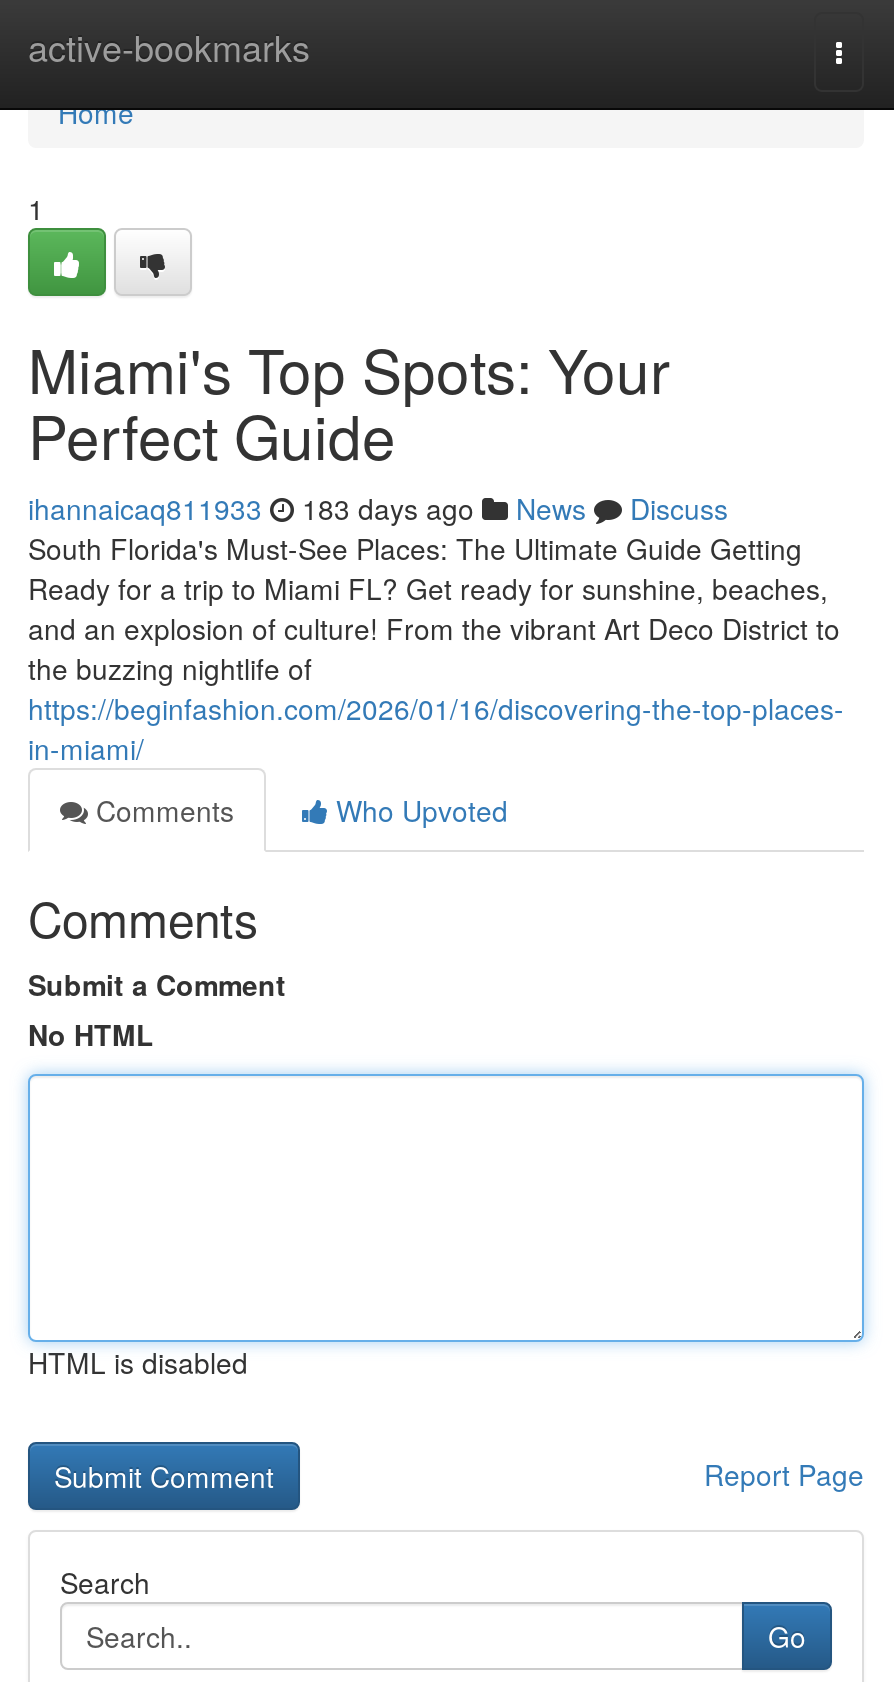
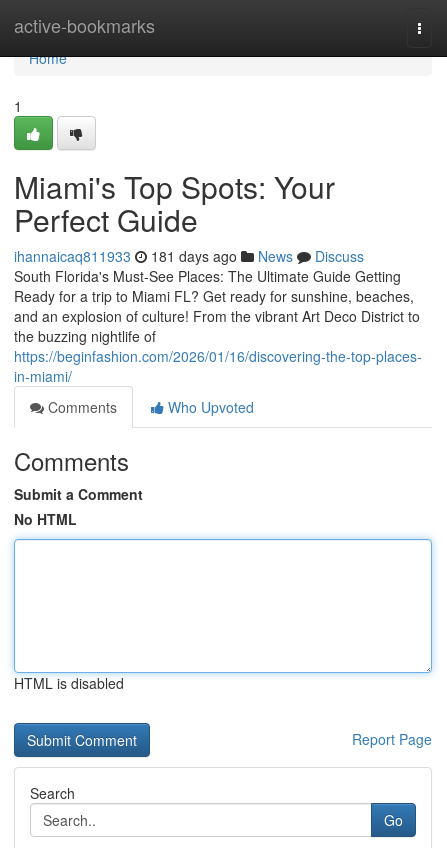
[28,488,728,528] ihannaicaq811933 183 days ago News Discuss -> [14,246,364,266] ihannaicaq811933 181 days ago News Discuss

